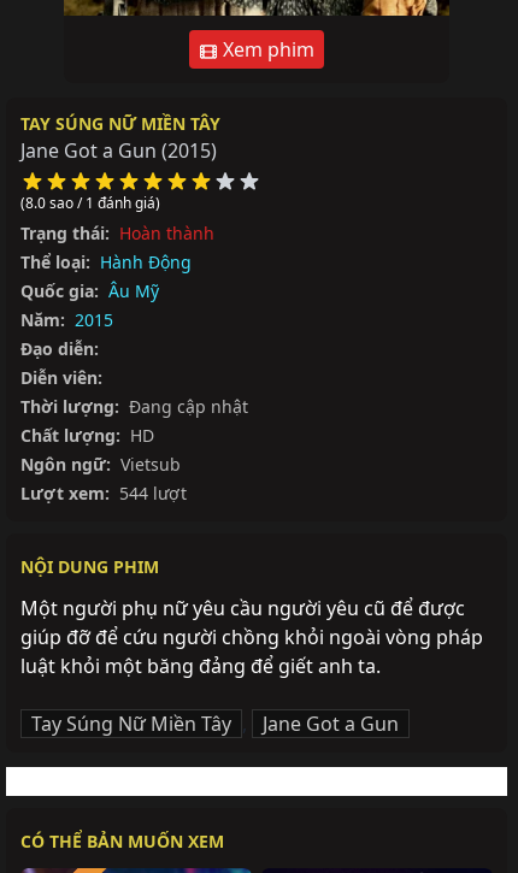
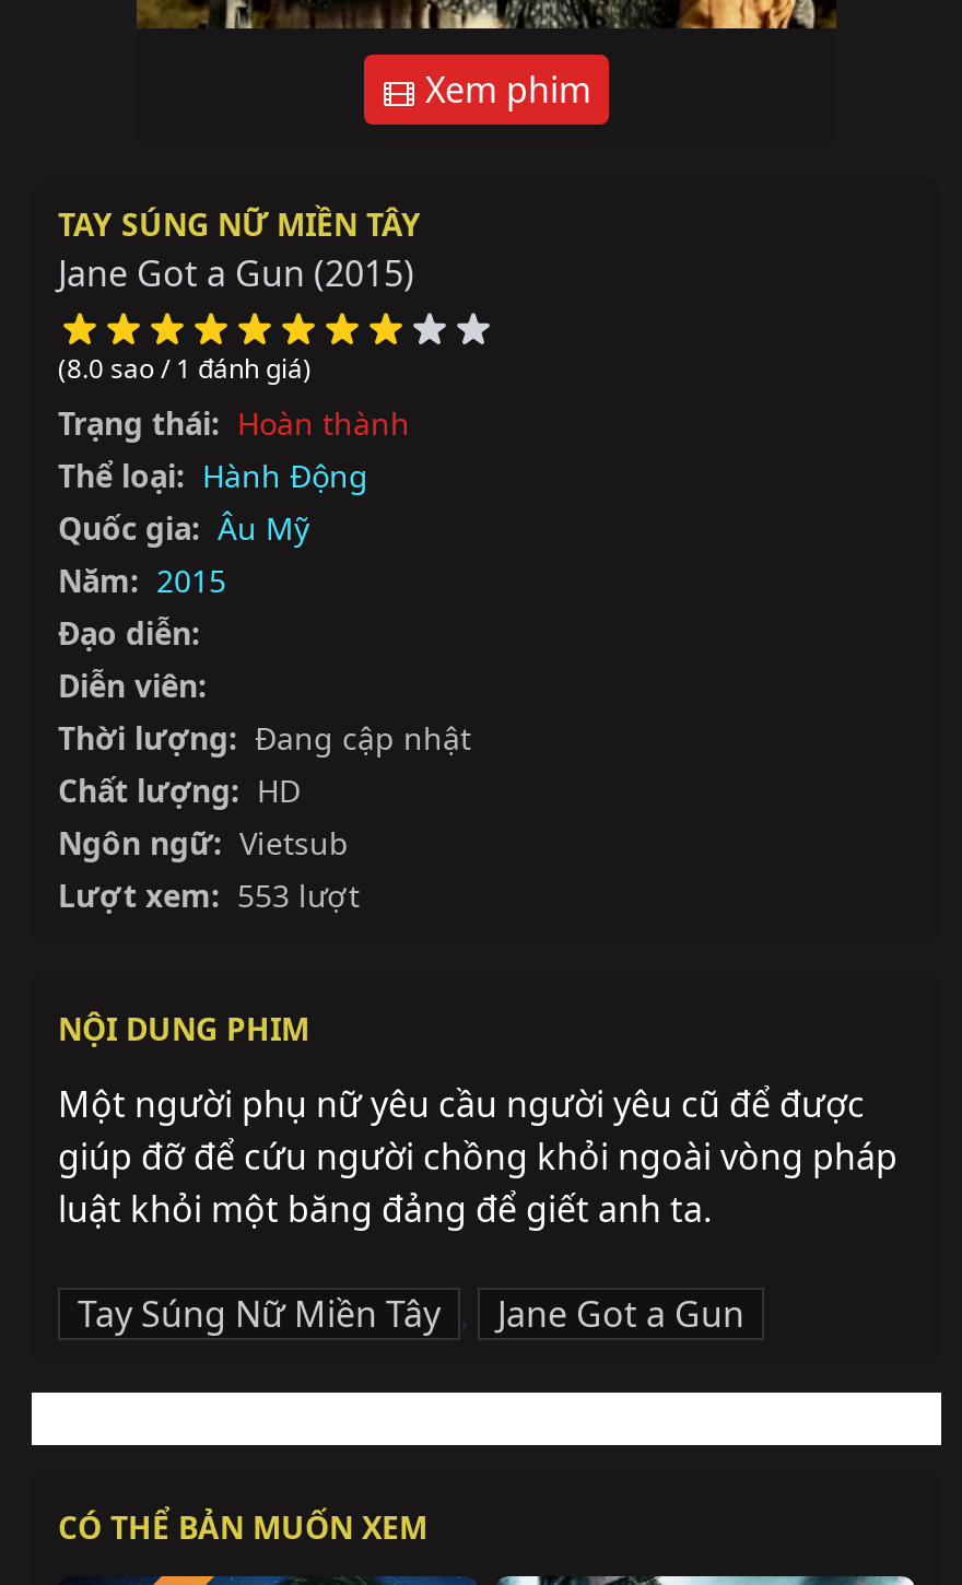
[20,481,187,504] Lượt xem: 544 lượt -> [58,874,360,916] Lượt xem: 553 lượt

